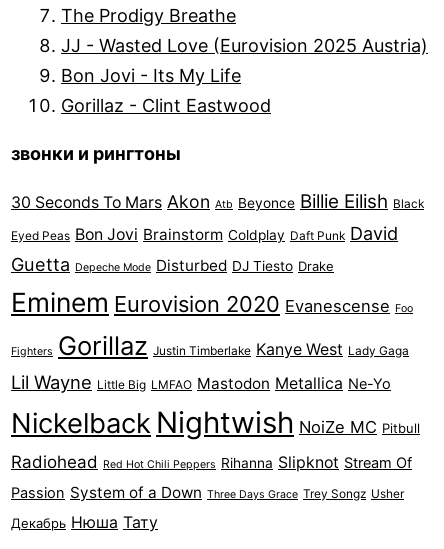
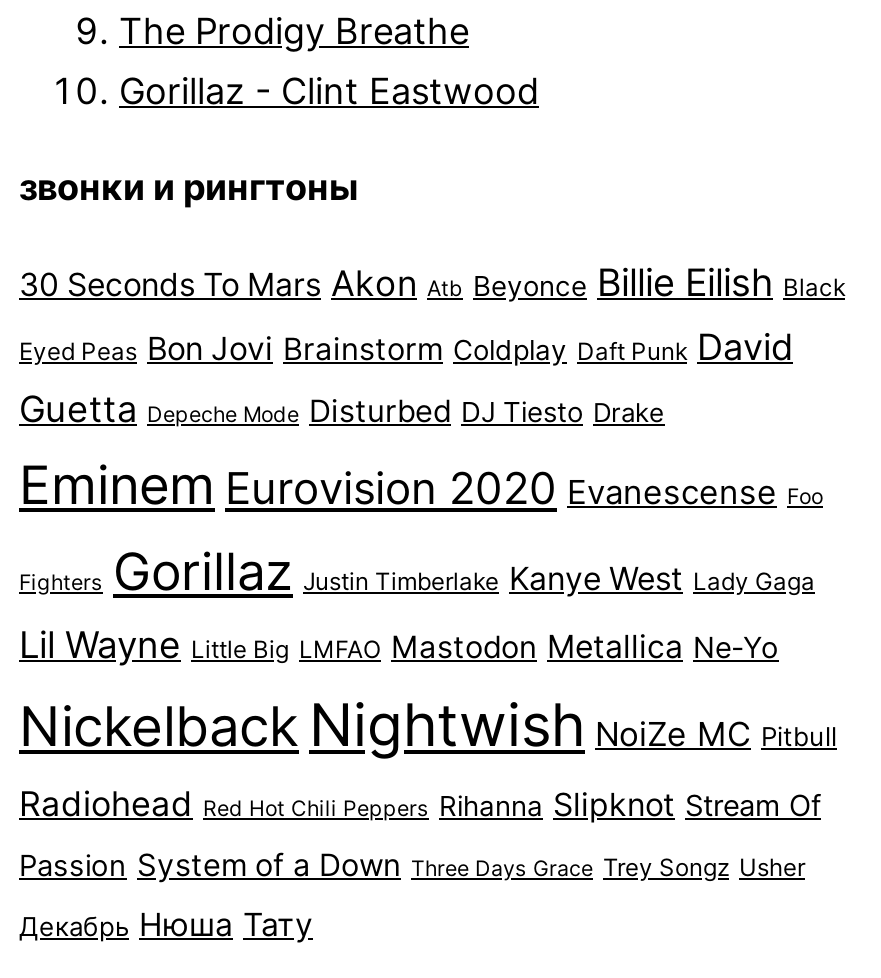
[61,35,428,86] JJ - Wasted Love (Eurovision 2025 Austria) | Bon Jovi - Its My Life -> none

